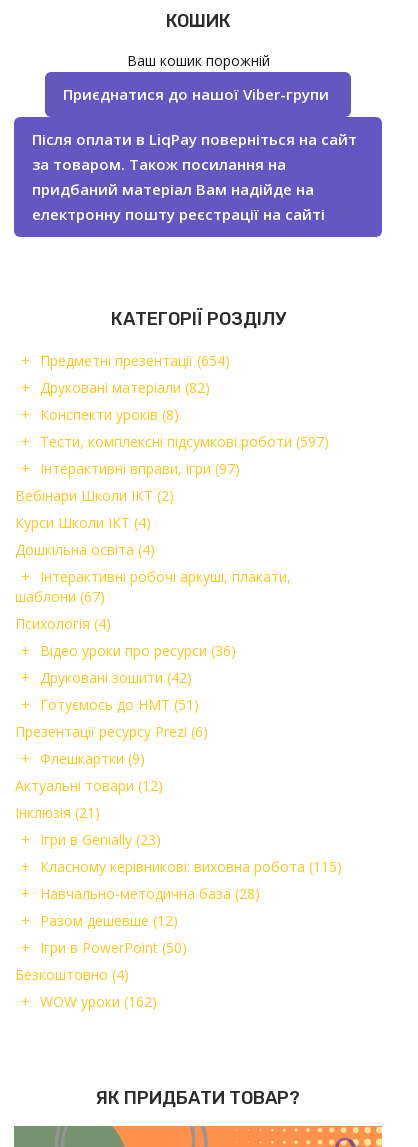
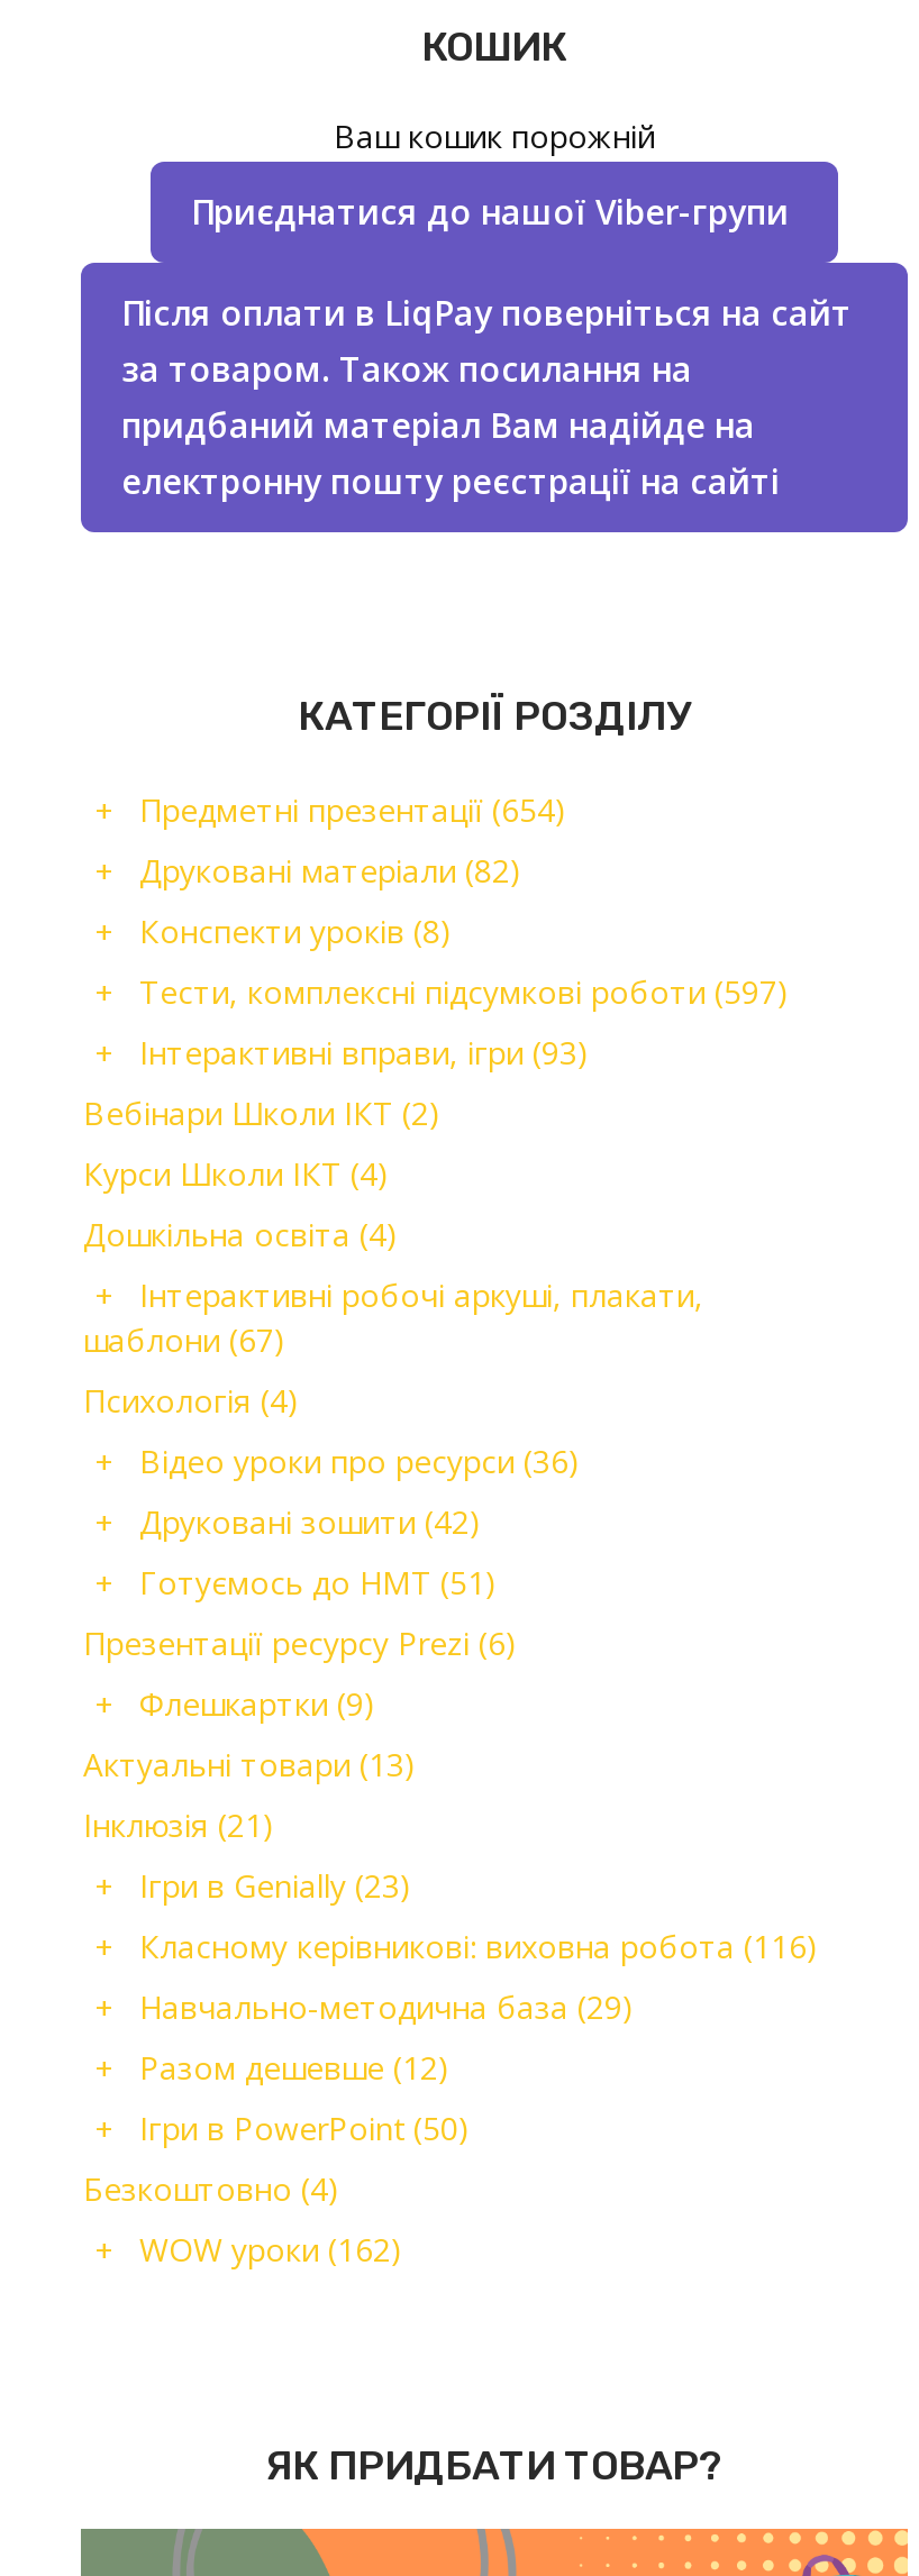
[40,459,240,478] Інтерактивні вправи, ігри (97) -> [139,1032,589,1075] Інтерактивні вправи, ігри (93)
[15,776,163,795] Актуальні товари (12) -> [83,1744,416,1787] Актуальні товари (13)
[40,857,342,876] Класному керівникові: виховна робота (115) -> [139,1926,818,1968] Класному керівникові: виховна робота (116)
[40,884,260,903] Навчально-методична база (28) -> [139,1986,634,2029] Навчально-методична база (29)

